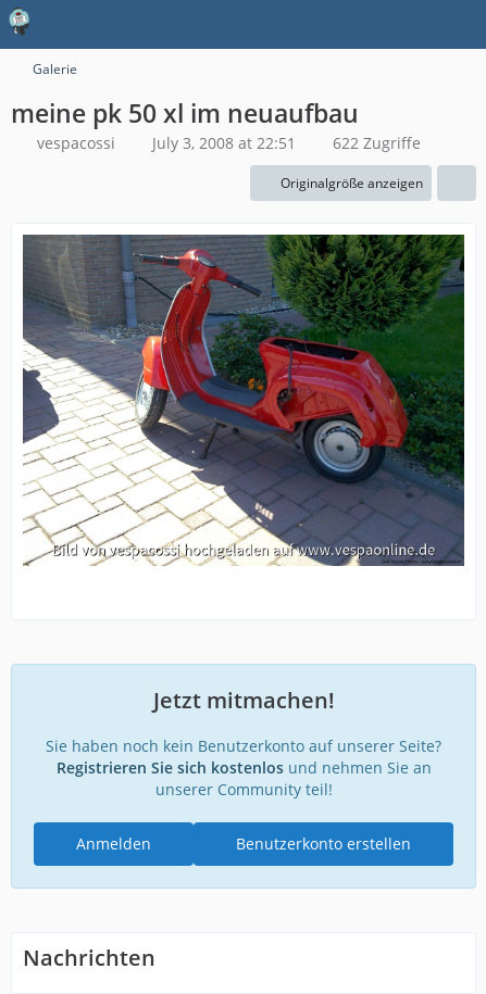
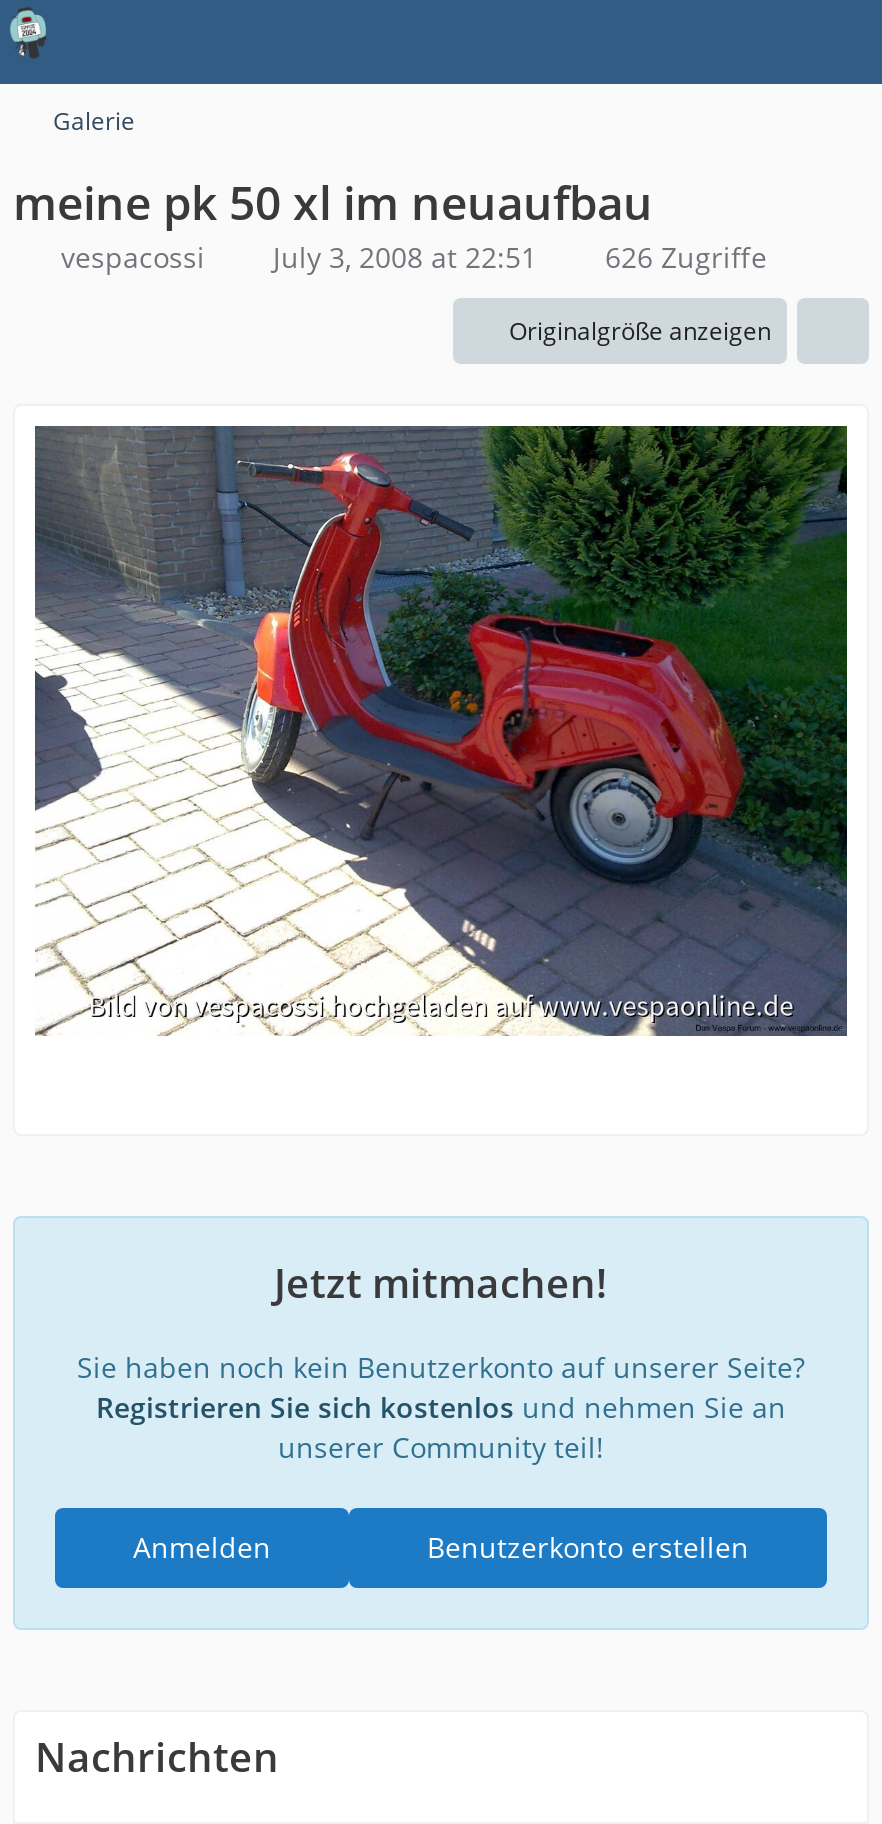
[37,133,421,153] vespacossi July 3, 2008 at 22:51 622 Zugriffe -> [61,238,767,276] vespacossi July 3, 2008 at 22:51 626 Zugriffe

